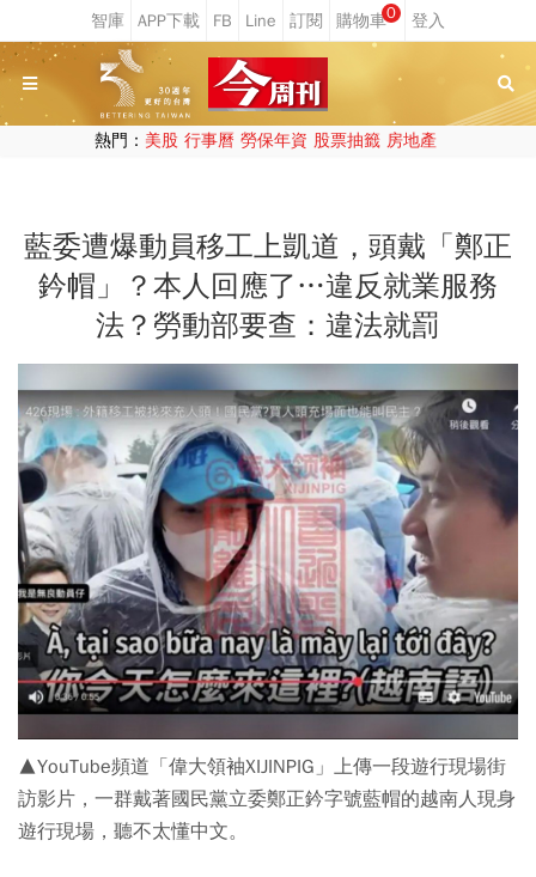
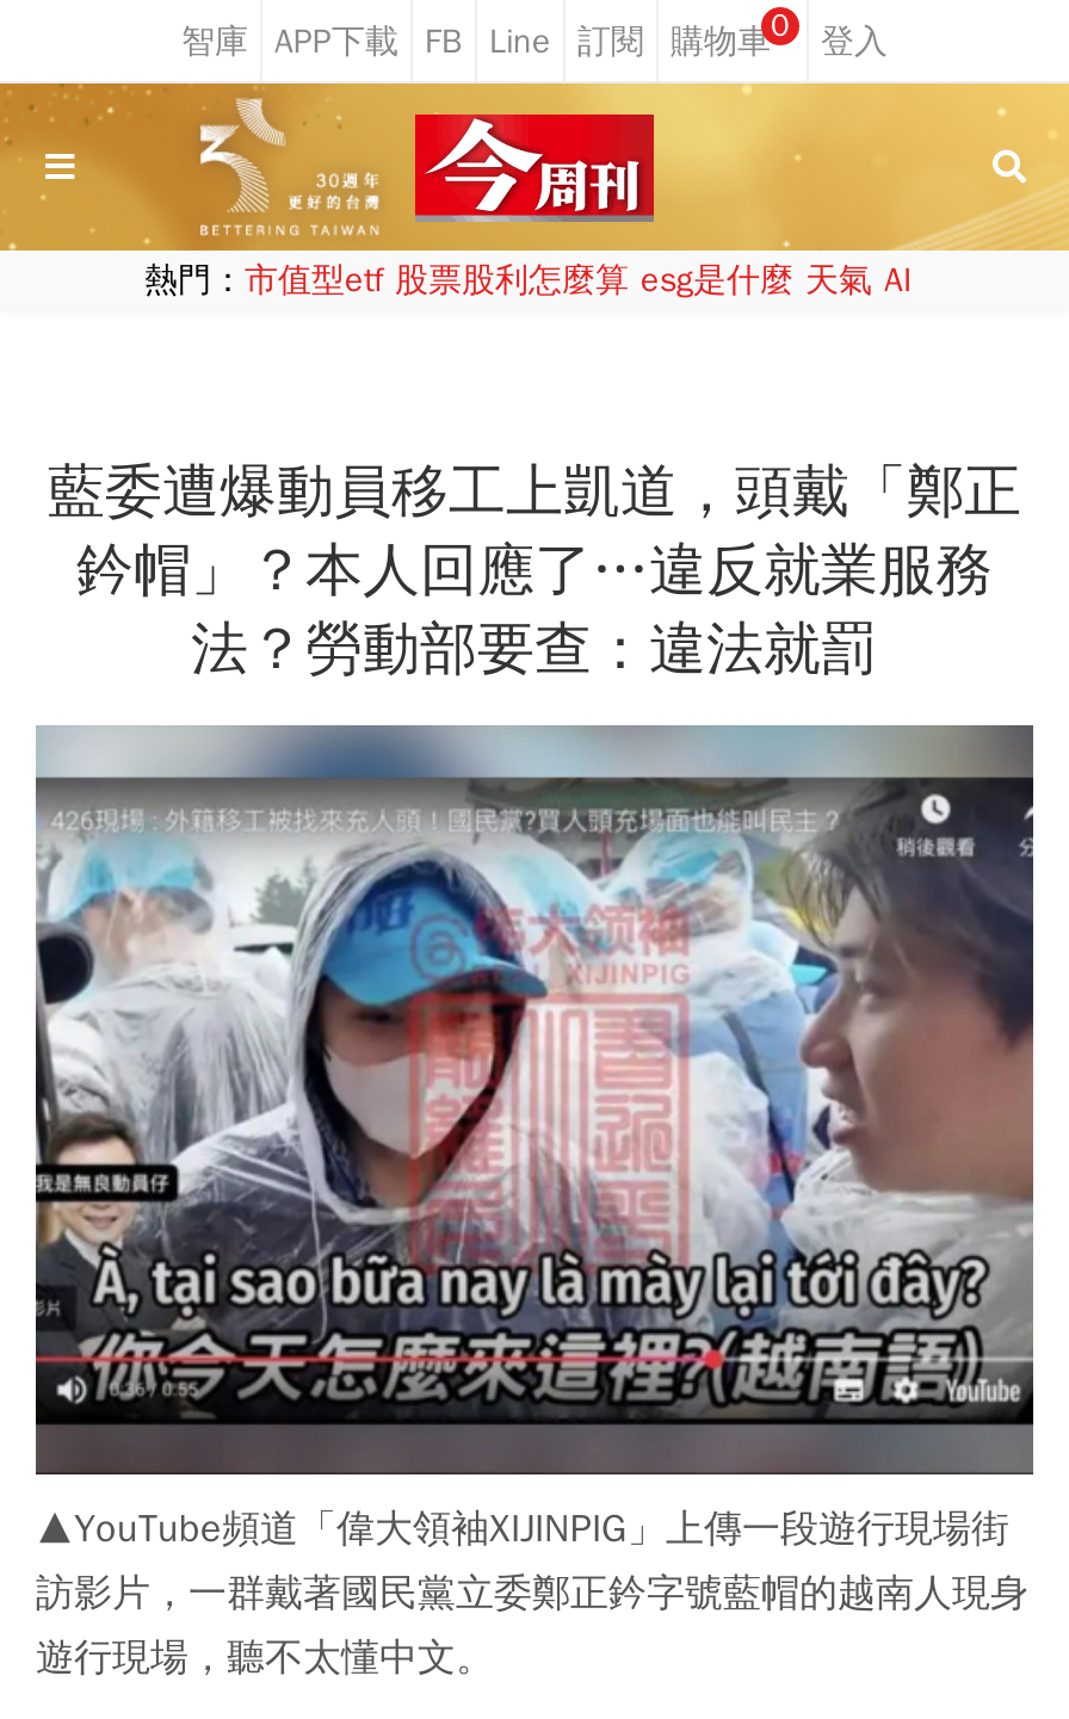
[94,130,436,151] 熱門：美股 行事曆 勞保年資 股票抽籤 房地產 -> [144,260,913,301] 熱門：市值型etf 股票股利怎麼算 esg是什麼 天氣 AI

